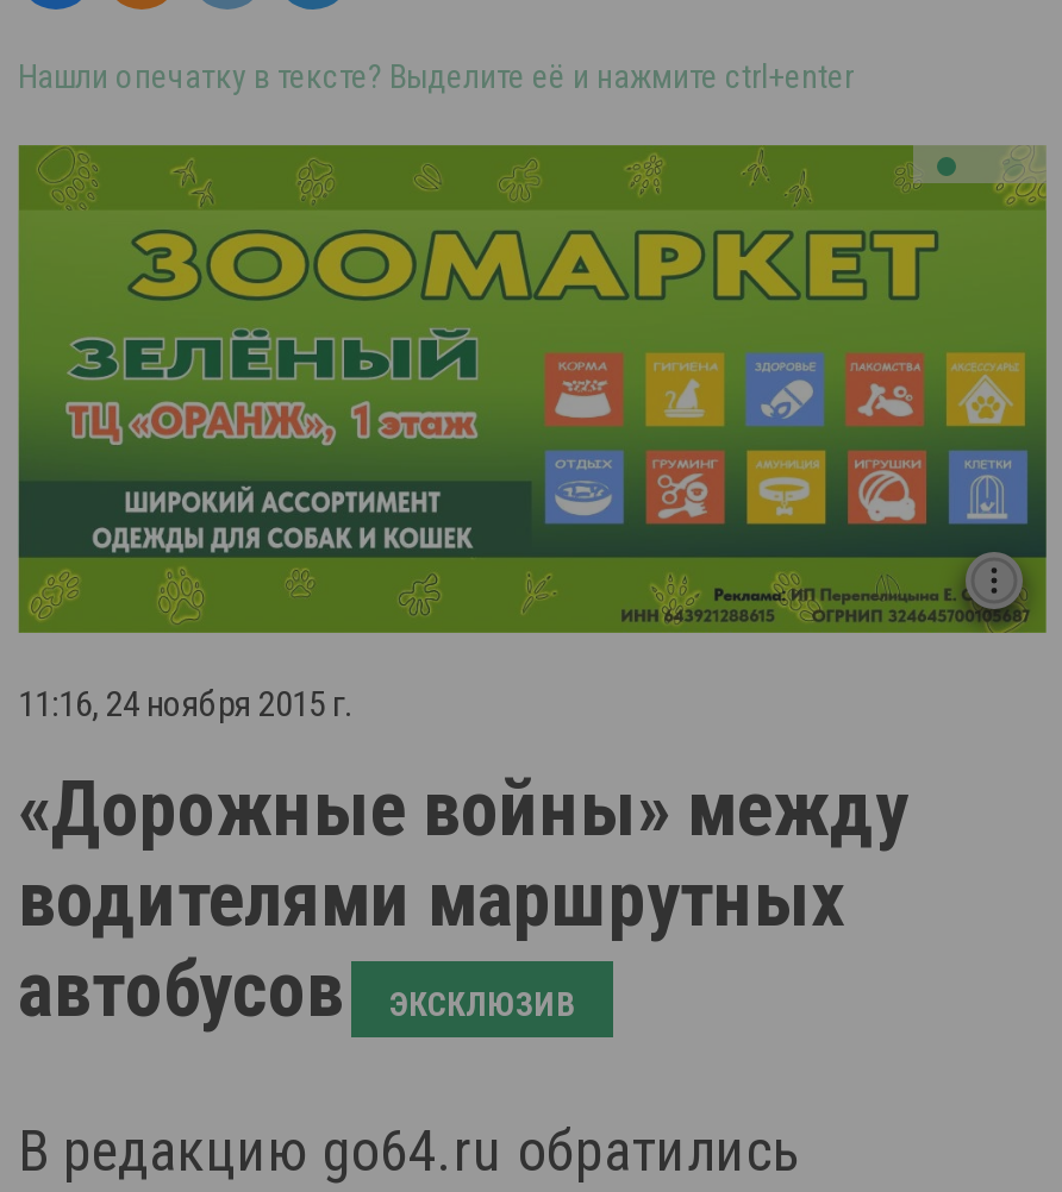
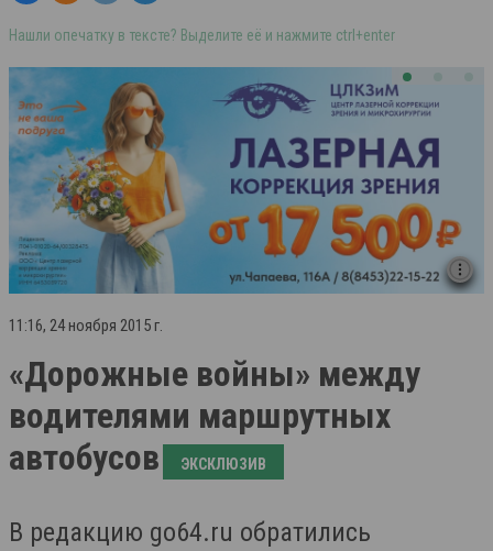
[15,143,1049,635] [image] -> [8,66,484,295] [image]

